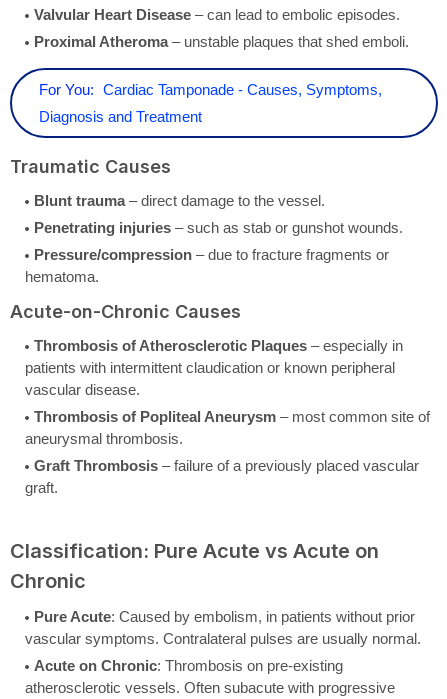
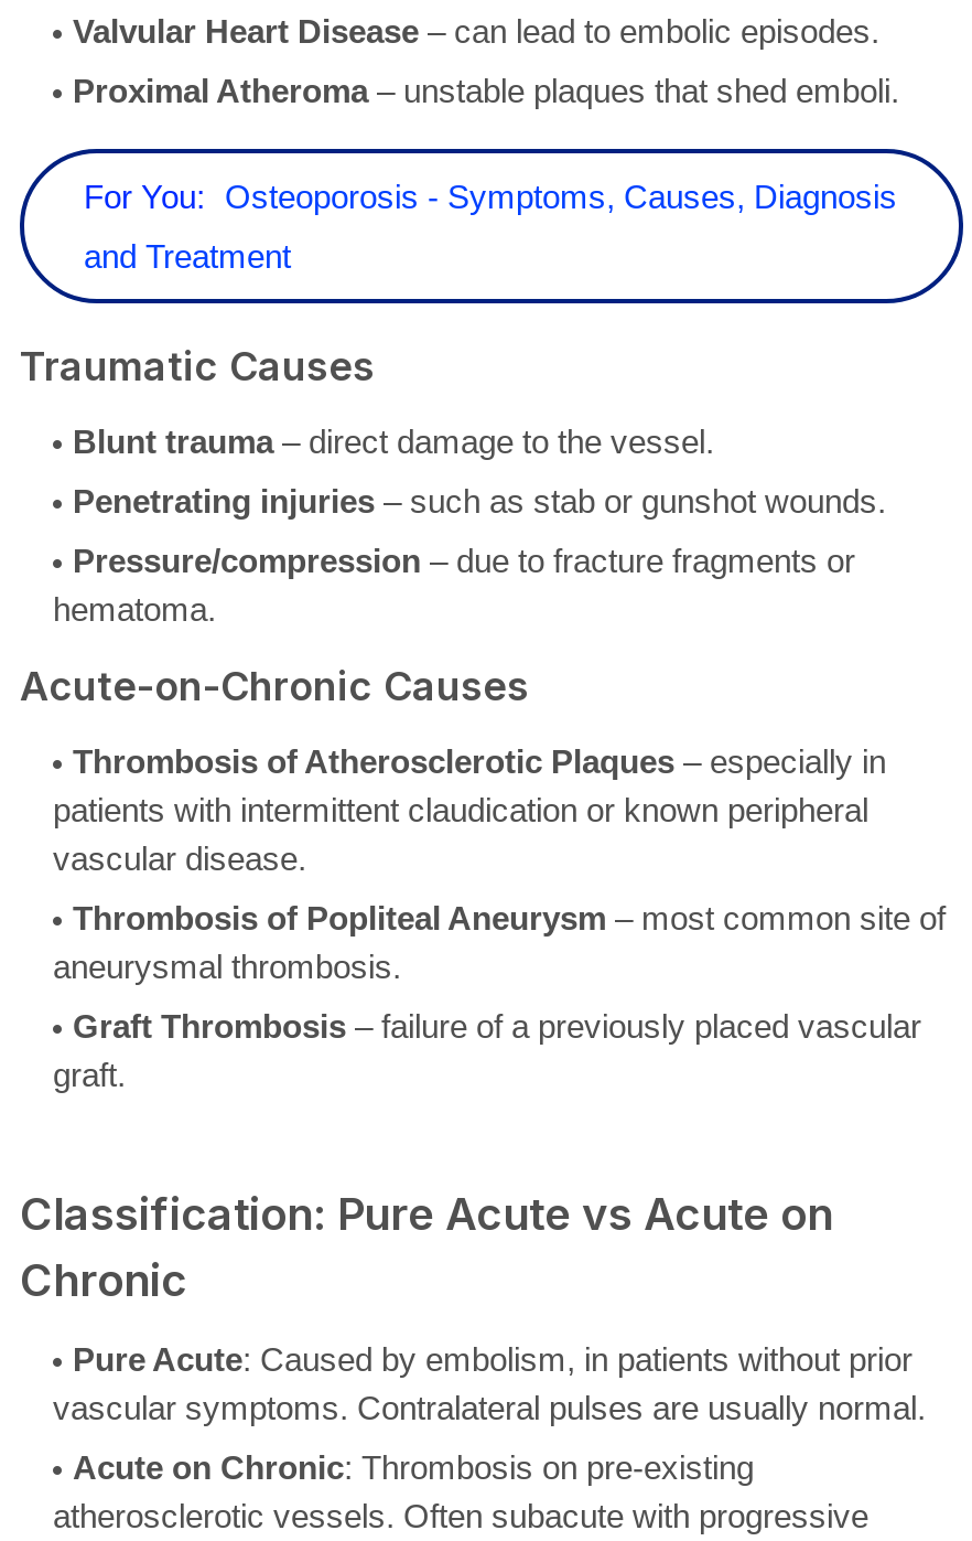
[39,81,382,98] For You: Cardiac Tamponade - Causes, Symptoms, -> [84,177,897,215] For You: Osteoporosis - Symptoms, Causes, Diagnosis
[39,108,202,125] Diagnosis and Treatment -> [84,237,291,274] and Treatment

